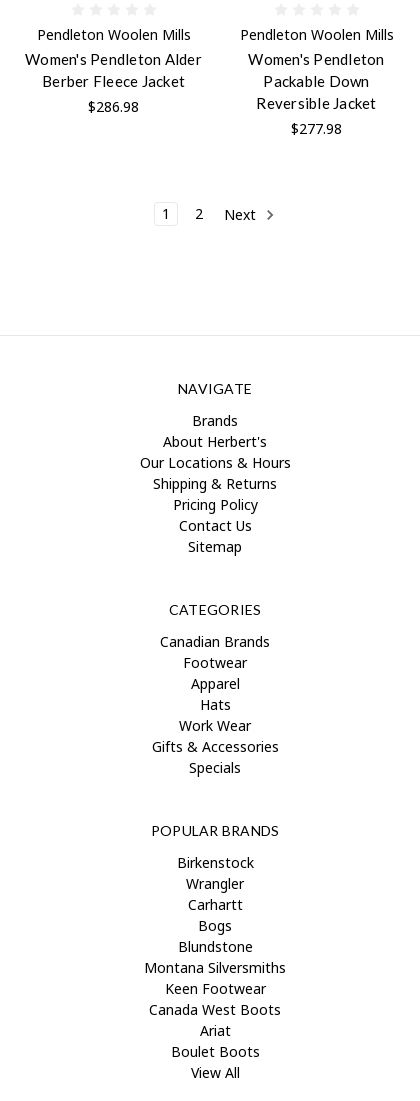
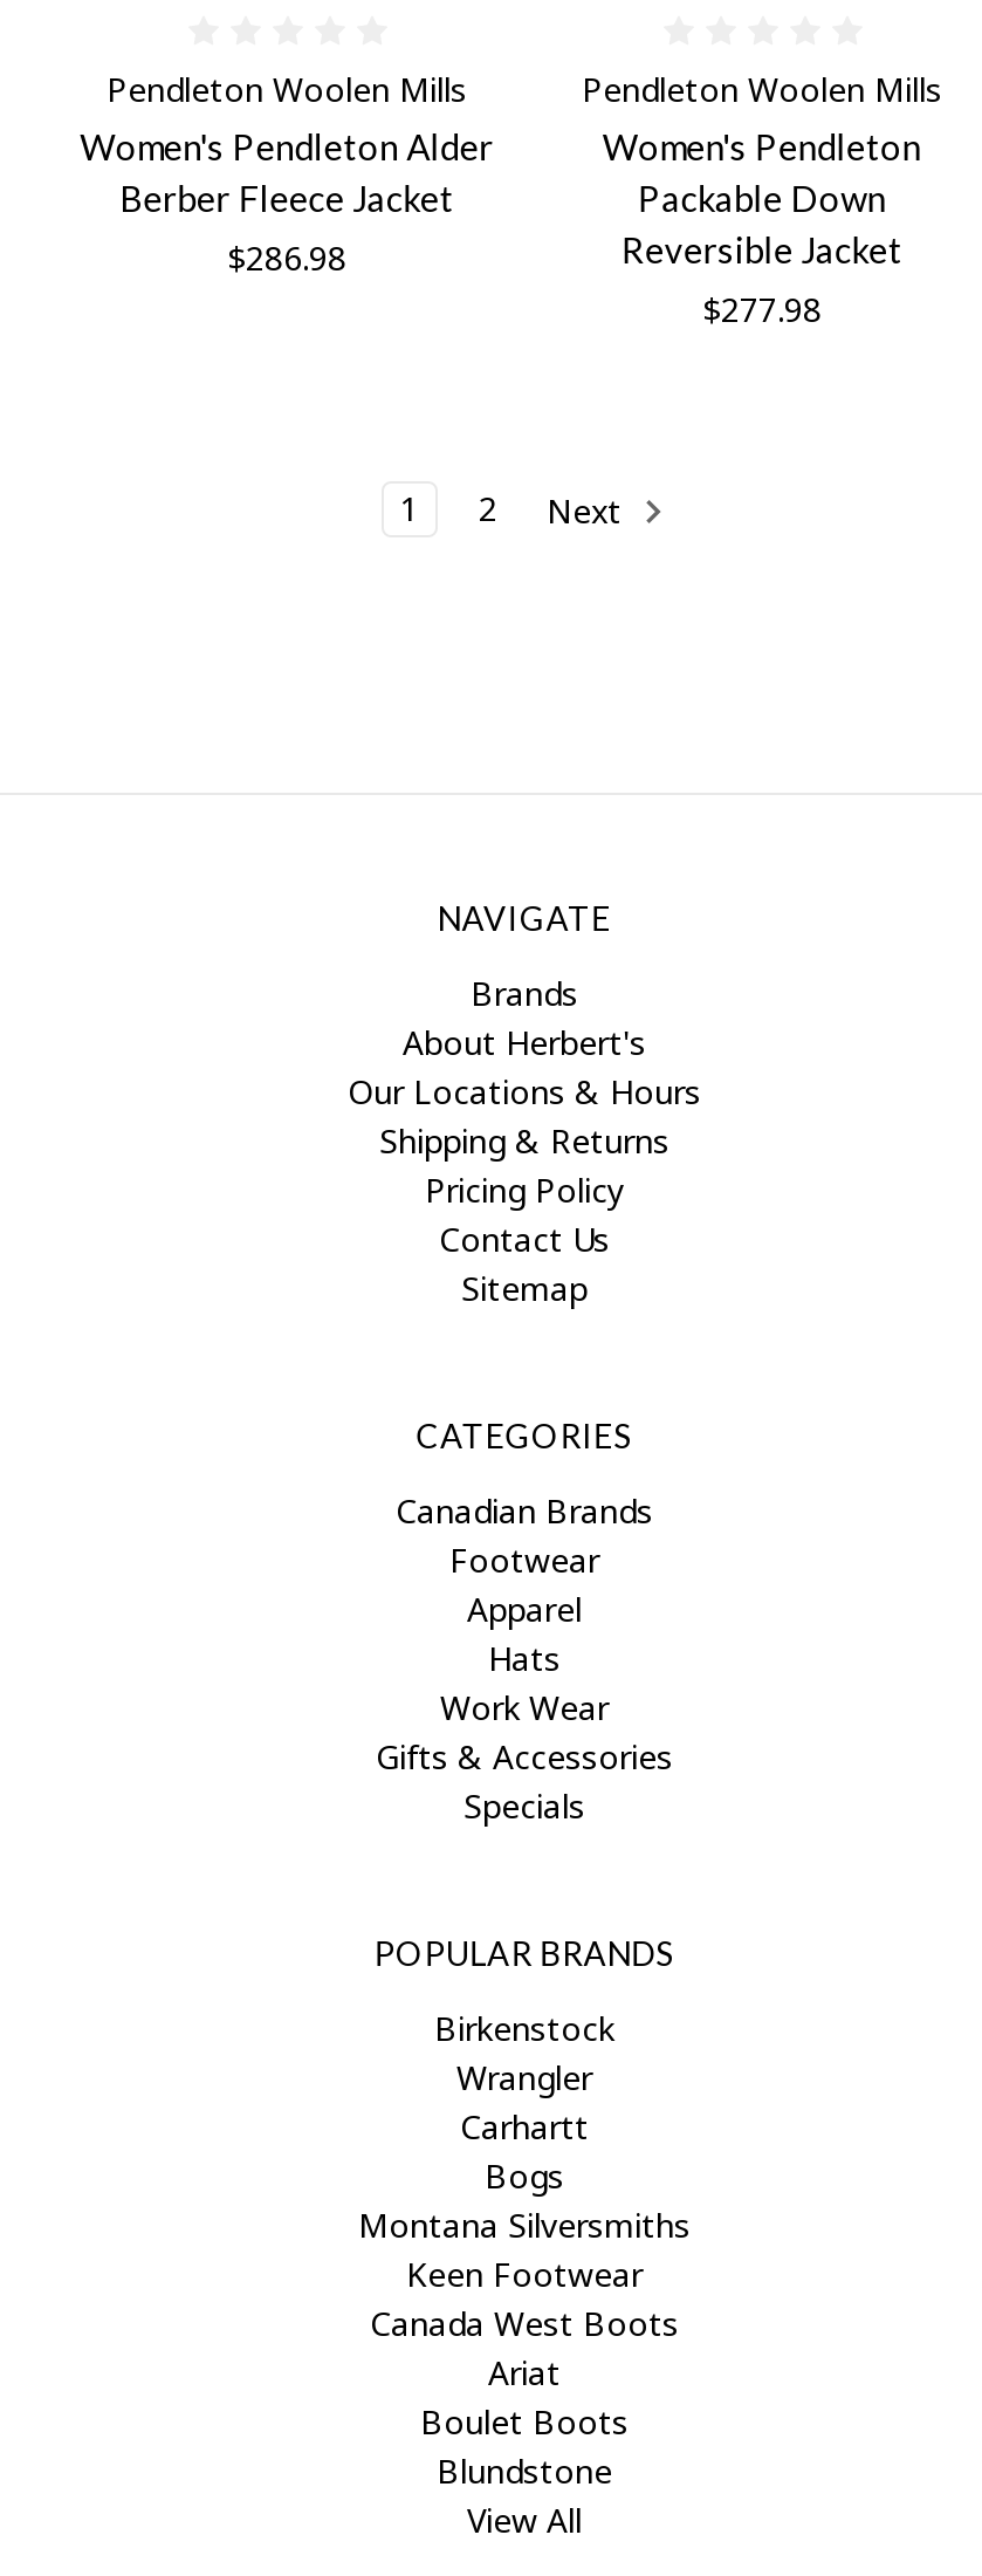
moved [177,937,252,956] -> [437,2447,612,2492]: Blundstone
moved [144,958,286,1061] -> [358,2202,691,2443]: Montana Silversmiths | Keen Footwear | Canada West Boots | Ariat | Boulet Boots

